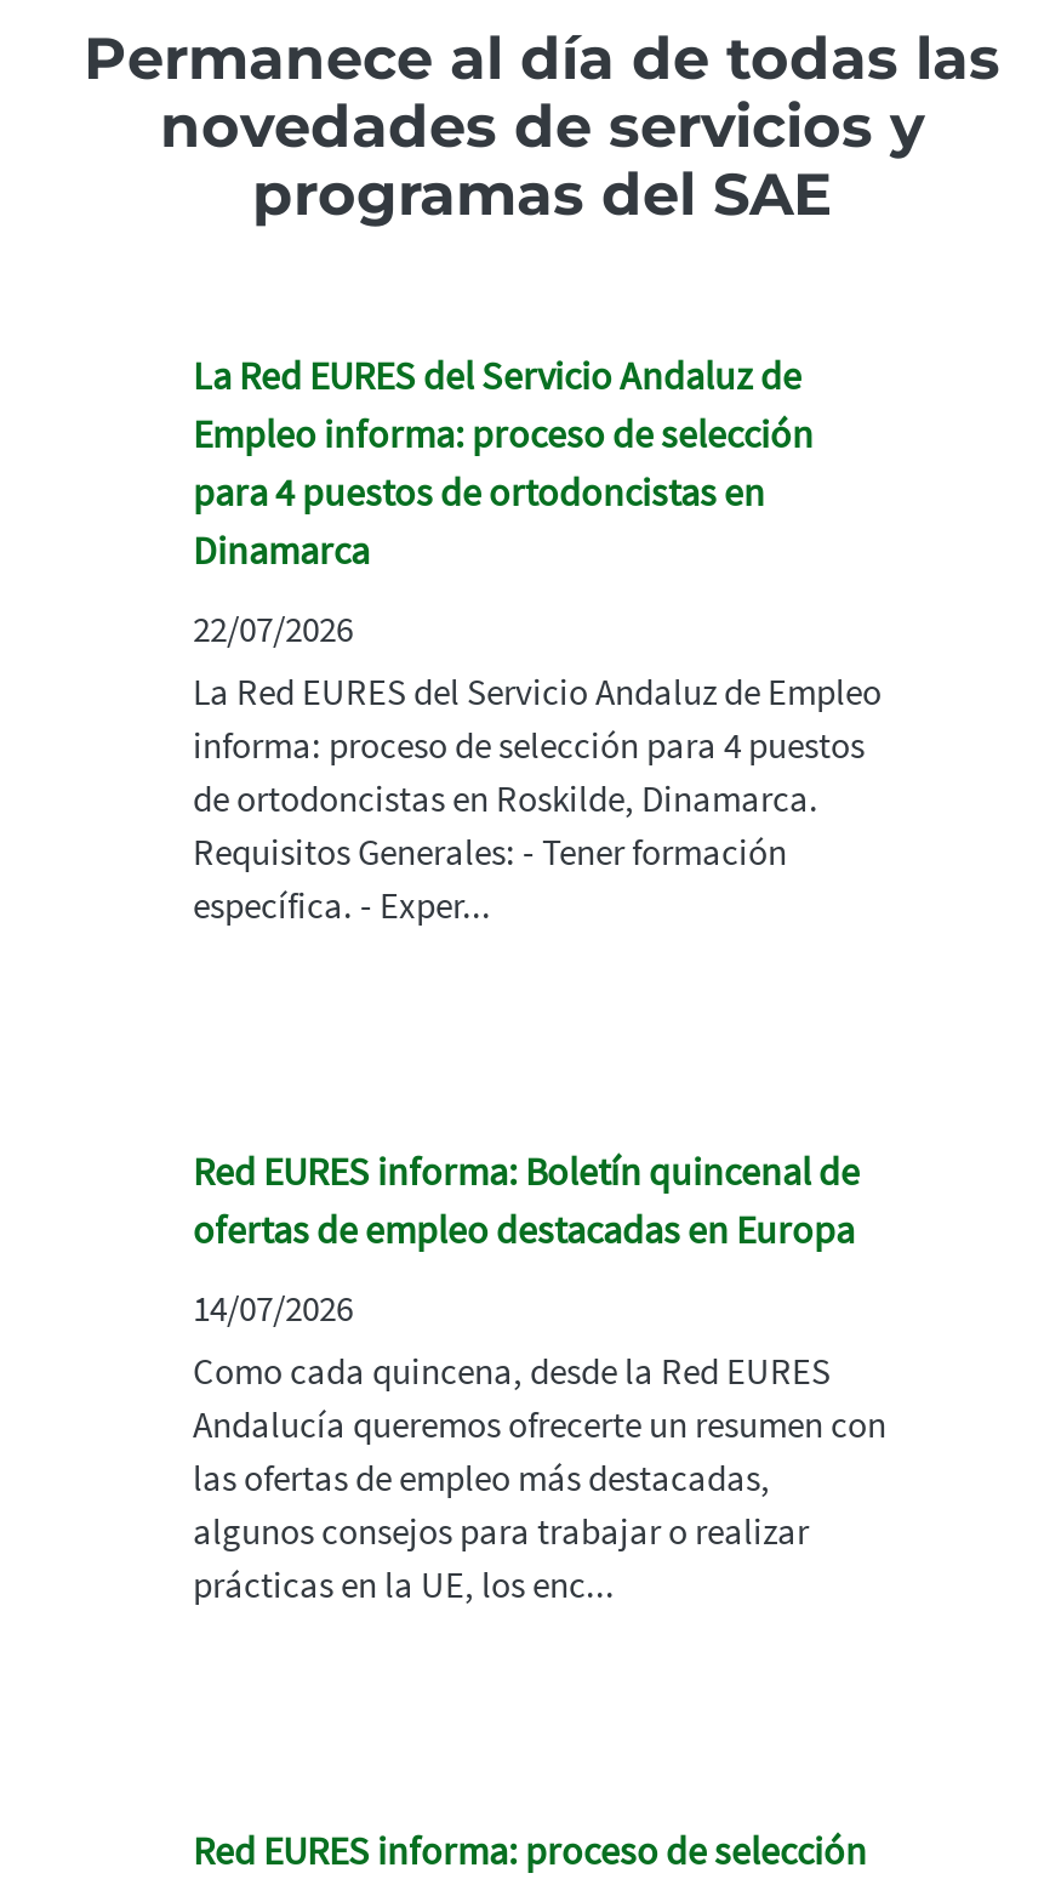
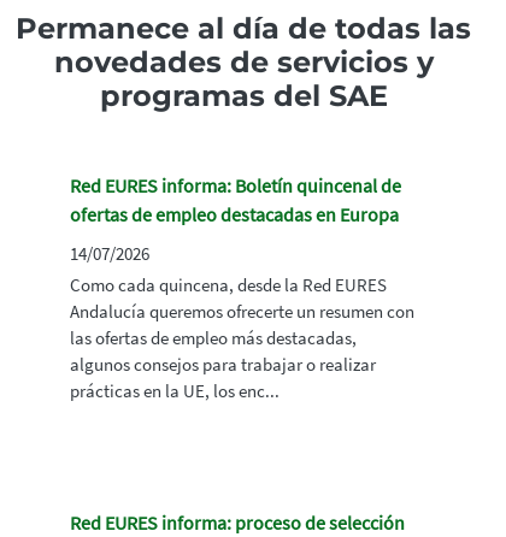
[193,350,882,927] La Red EURES del Servicio Andaluz de | Empleo informa: proceso de selección | para 4 puestos de ortodoncistas en | Dinamarca | 22/07/2026 | La Red EURES del Servicio Andaluz de Empleo | informa: proceso de selección para 4 puestos | de ortodoncistas en Roskilde, Dinamarca. | Requisitos Generales: - Tener formación | específica. - Exper... -> none

